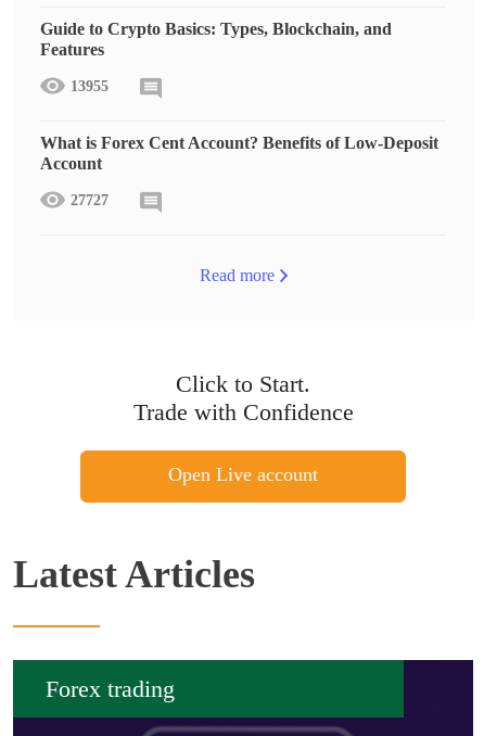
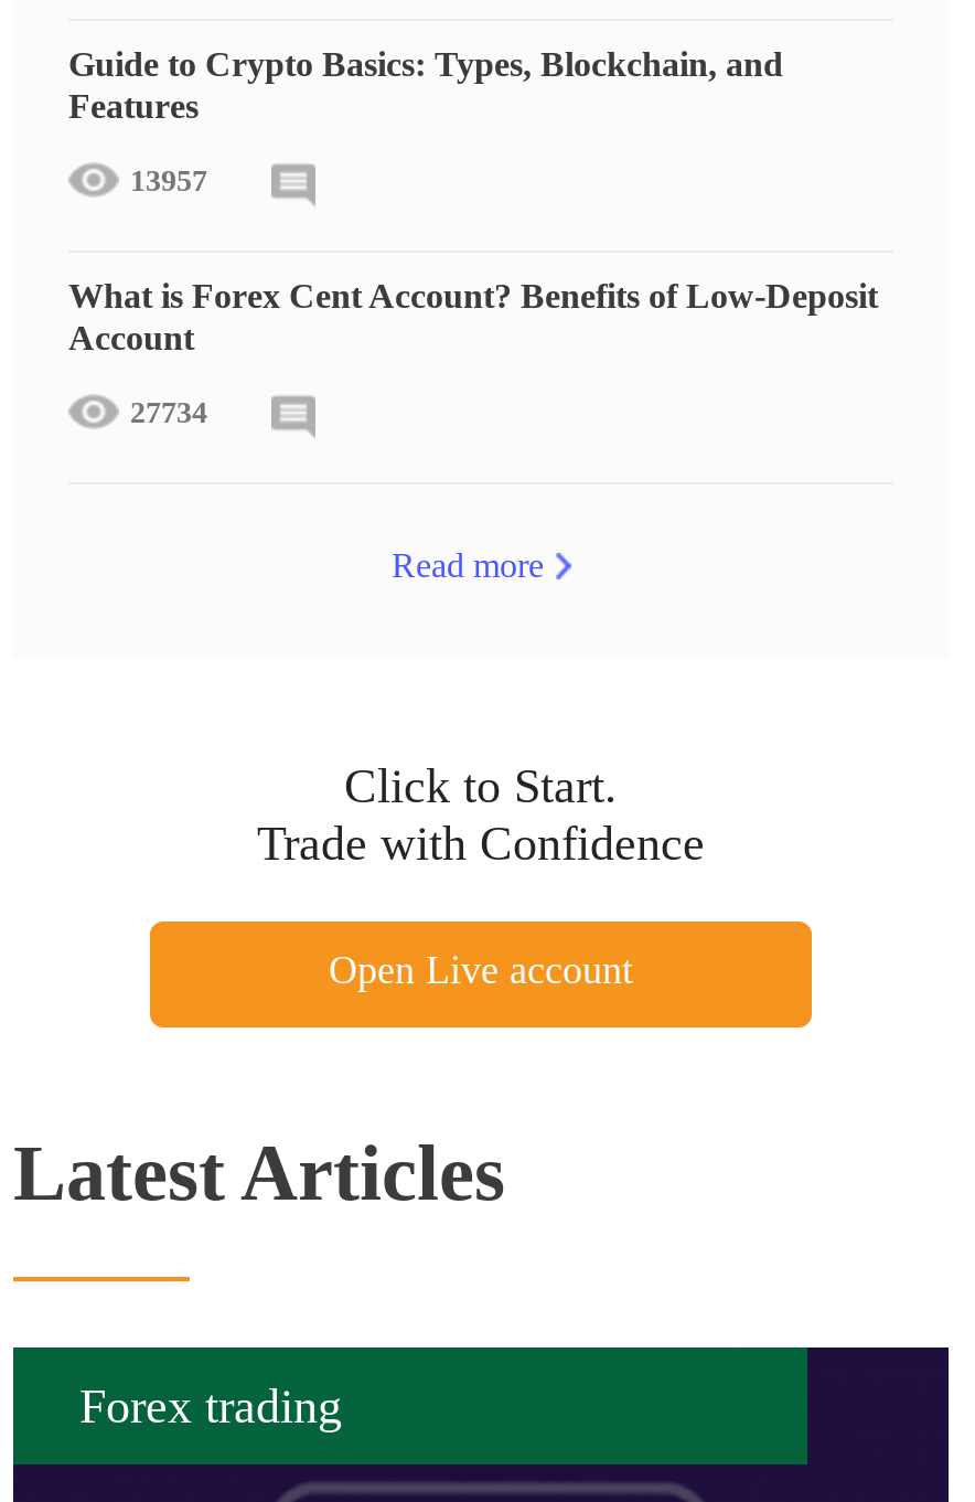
[71,78,109,94] 13955 -> [130,163,207,196] 13957
[71,192,109,208] 27727 -> [130,395,207,428] 27734

